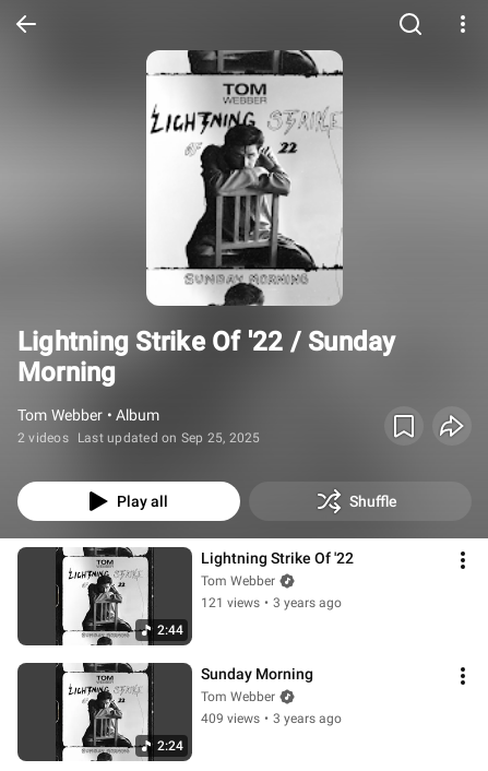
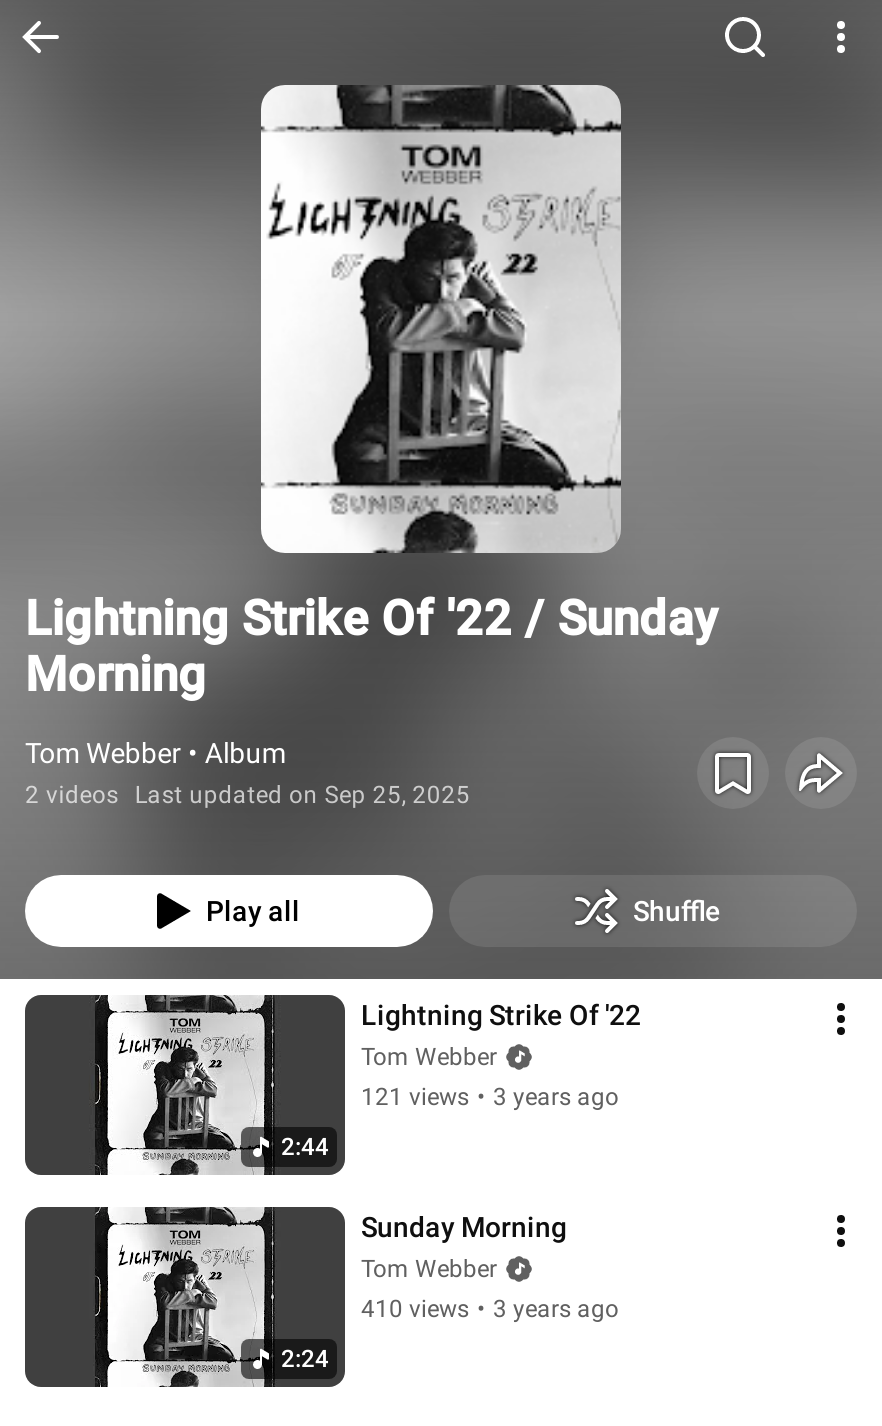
[201,711,342,726] 409 views • 3 years ago -> [361,1295,619,1323] 410 views • 3 years ago

